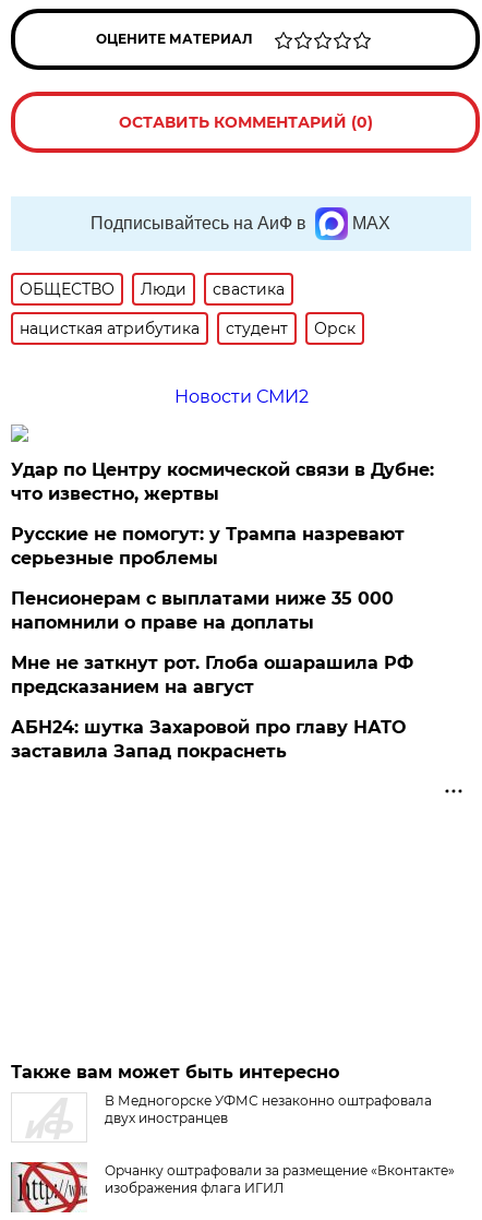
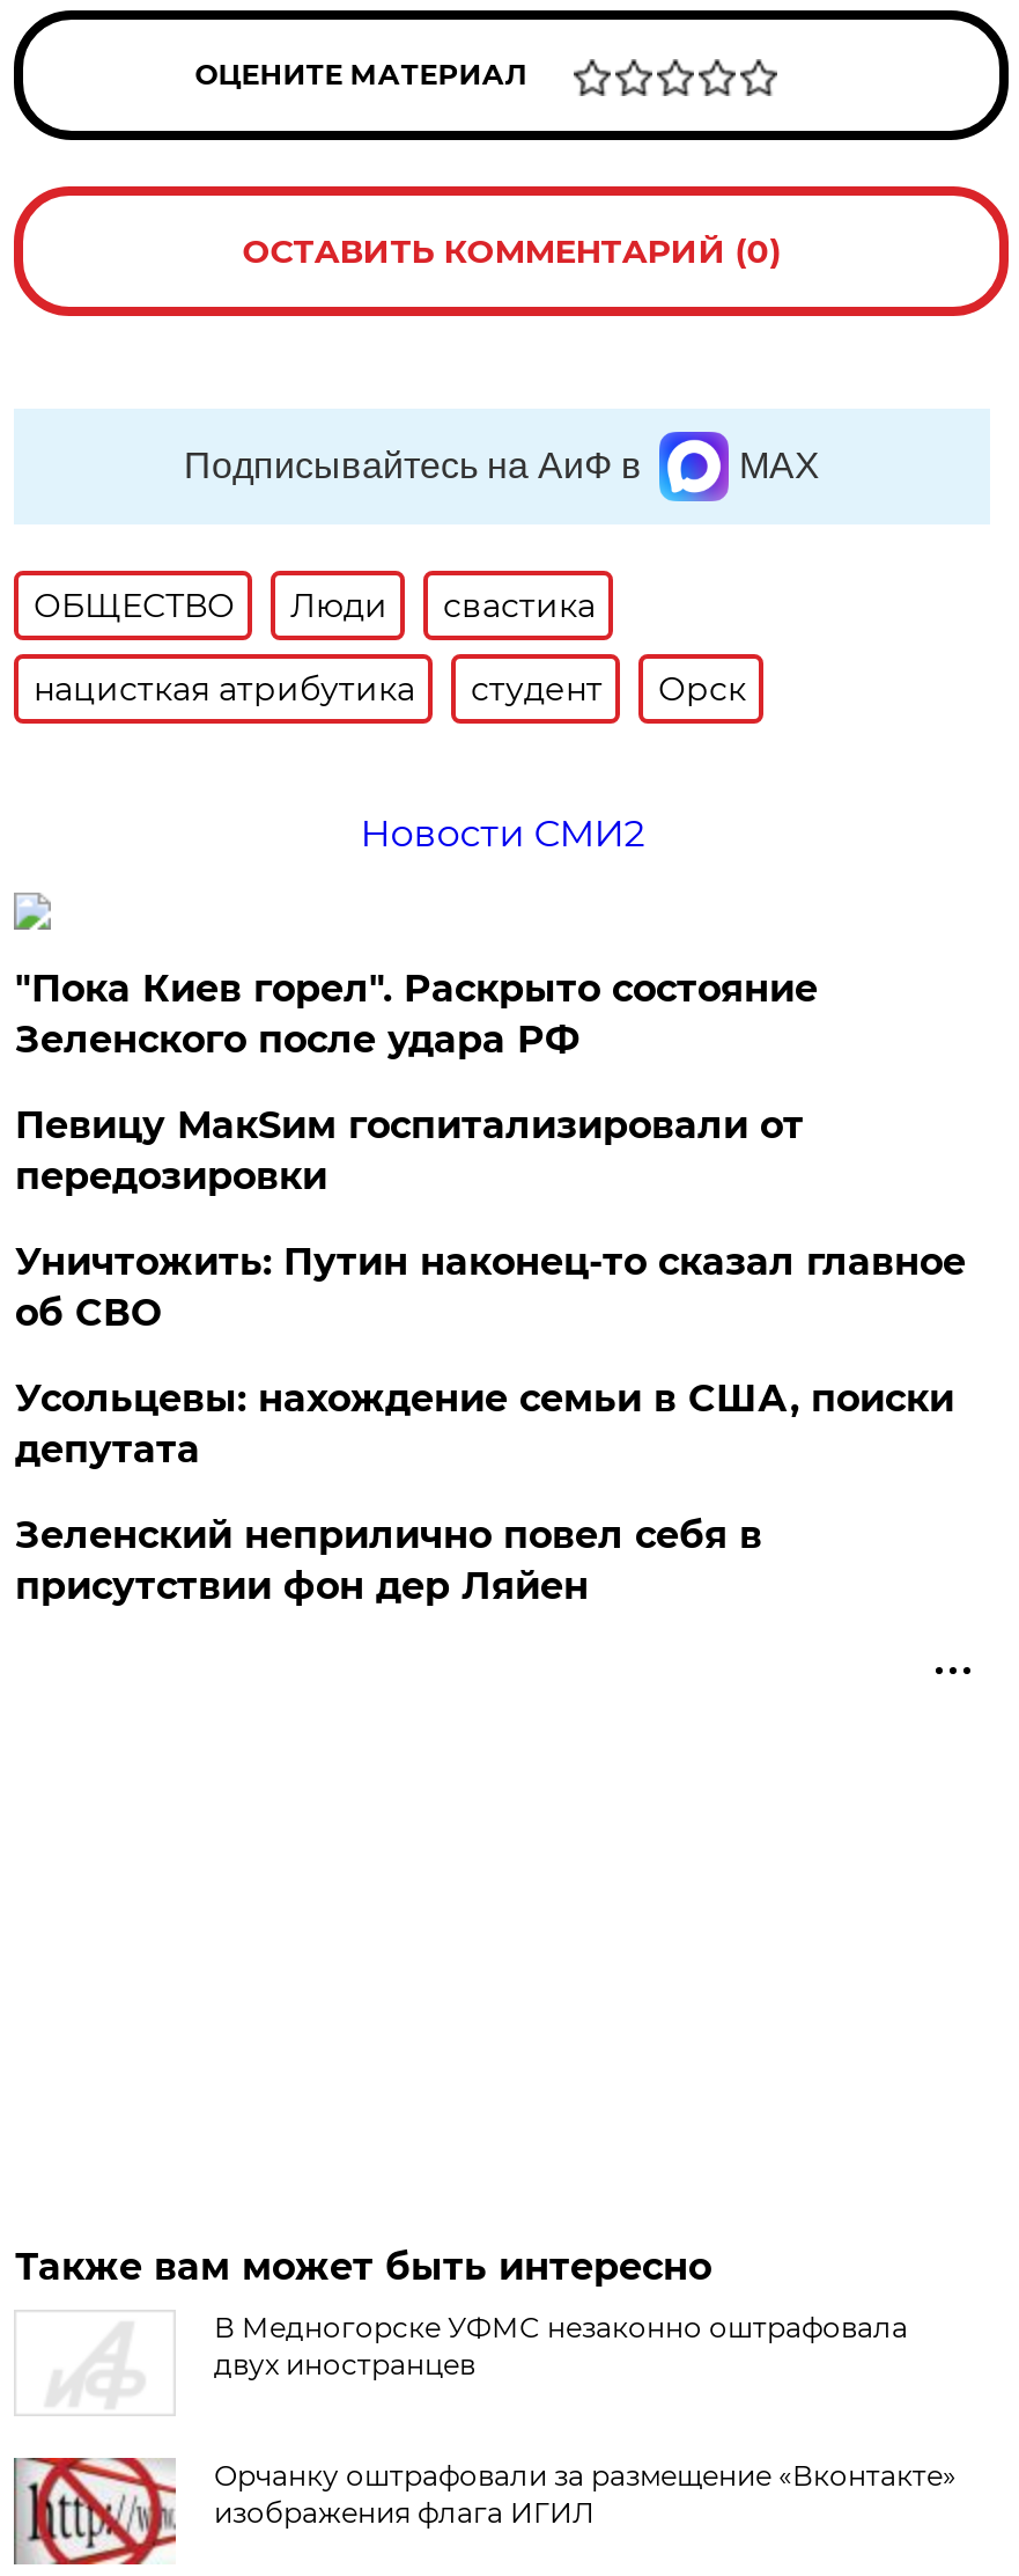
[11,459,434,504] Удар по Центру космической связи в Дубне: | что известно, жертвы -> [15,967,818,1062] "Пока Киев горел". Раскрыто состояние | Зеленского после удара РФ
[11,524,405,569] Русские не помогут: у Трампа назревают | серьезные проблемы -> [15,1103,804,1198] Певицу МакSим госпитализировали от | передозировки
[11,588,394,633] Пенсионерам с выплатами ниже 35 000 | напомнили о праве на доплаты -> [15,1240,966,1335] Уничтожить: Путин наконец-то сказал главное | об СВО
[11,653,414,697] Мне не заткнут рот. Глоба ошарашила РФ | предсказанием на август -> [15,1377,954,1472] Усольцевы: нахождение семьи в США, поиски | депутата
[11,717,406,762] АБН24: шутка Захаровой про главу НАТО | заставила Запад покраснеть -> [15,1513,762,1608] Зеленский неприлично повел cебя в | присутствии фон дер Ляйен

